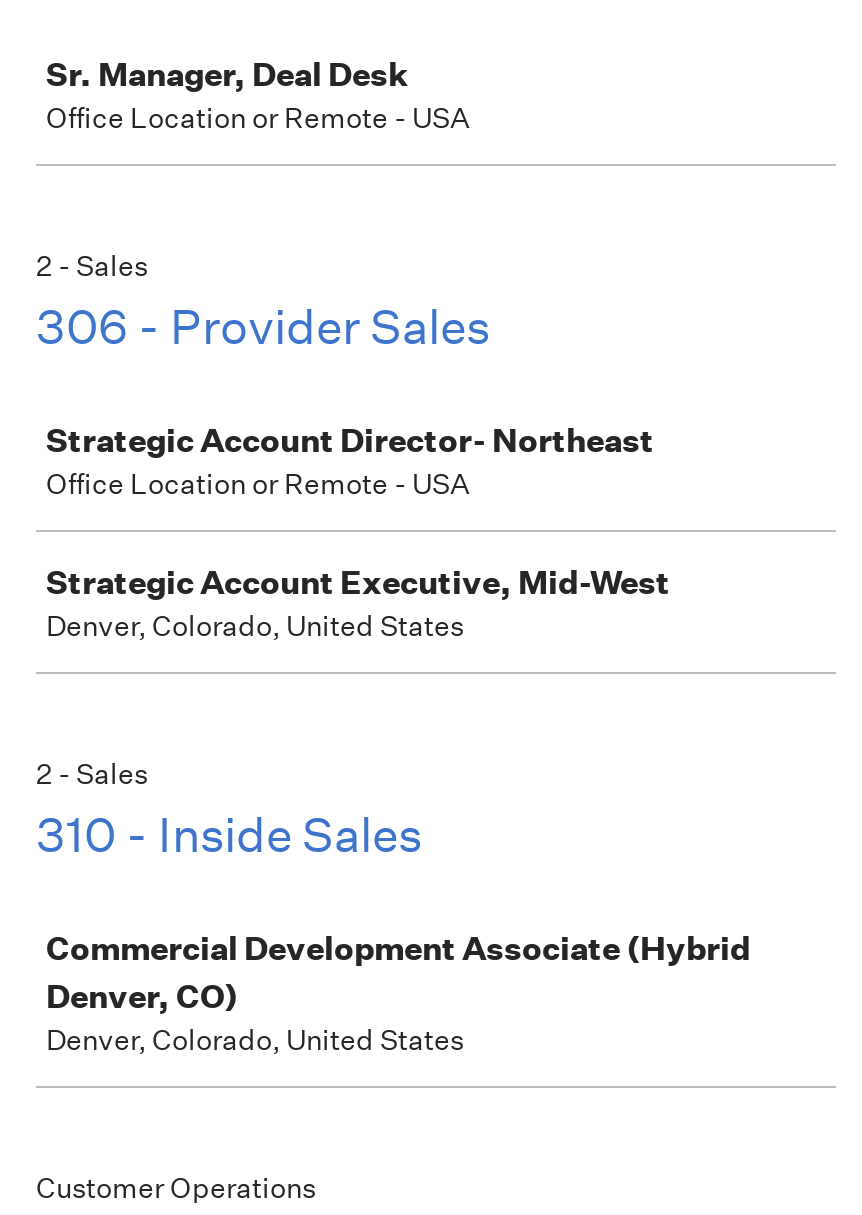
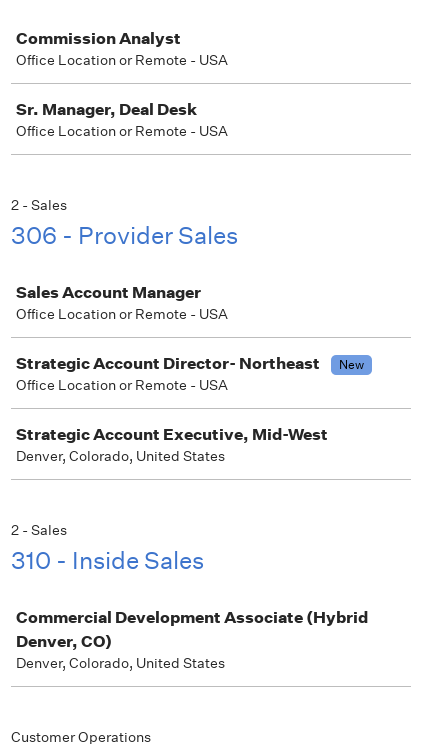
none -> [16,28,228,69] Commission Analyst | Office Location or Remote - USA
none -> [16,282,228,323] Sales Account Manager | Office Location or Remote - USA
none -> [339,356,364,373] New

